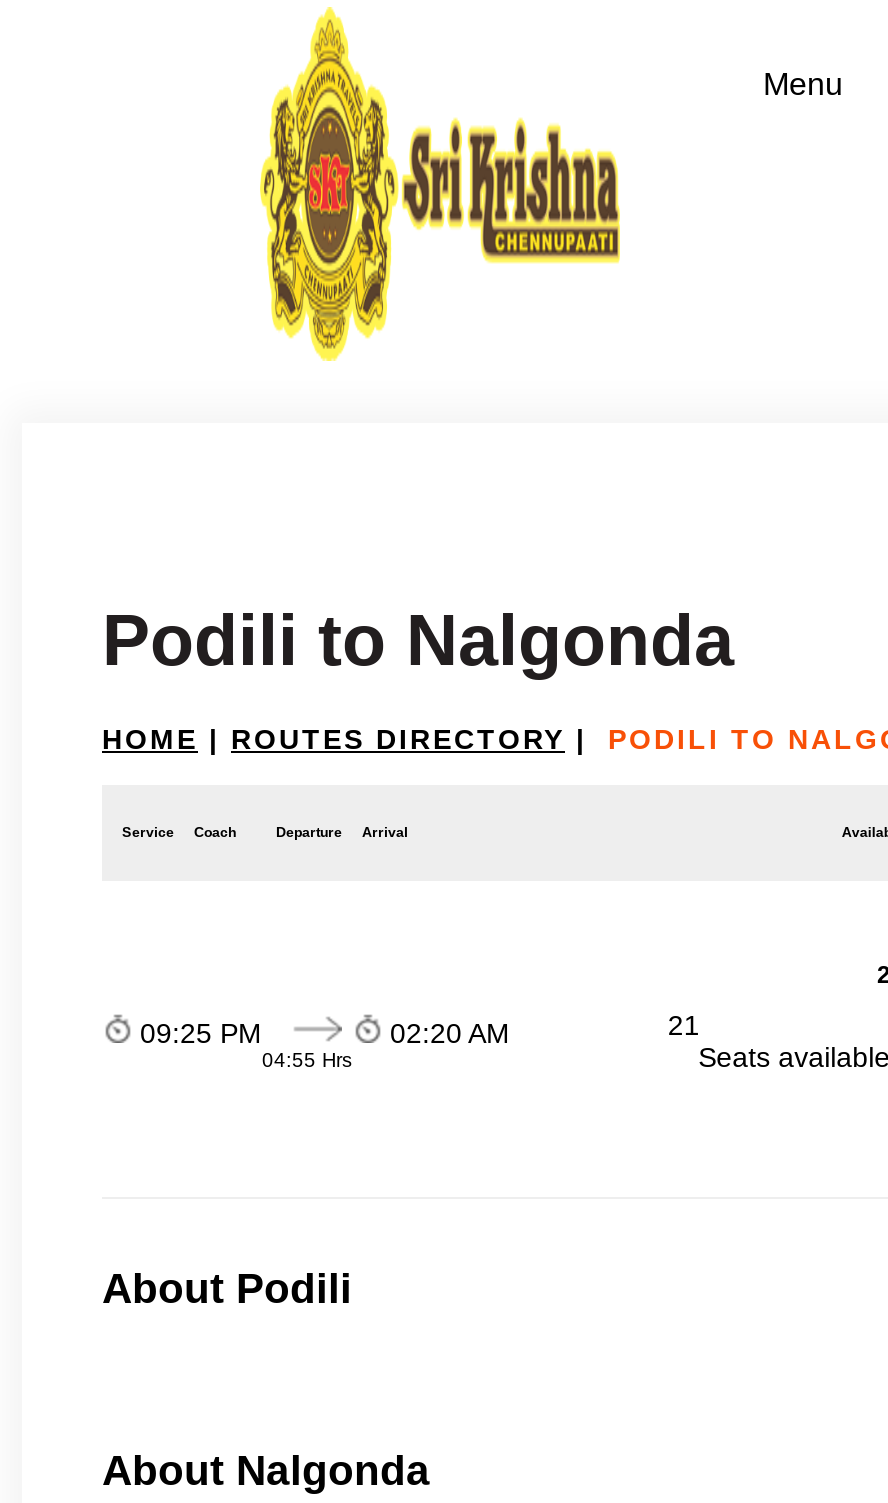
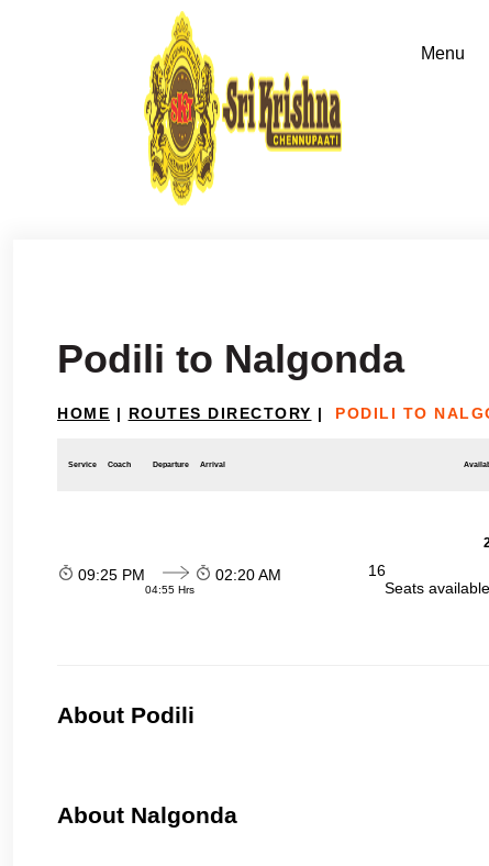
[668,1009,700,1041] 21 -> [368,562,386,579] 16

